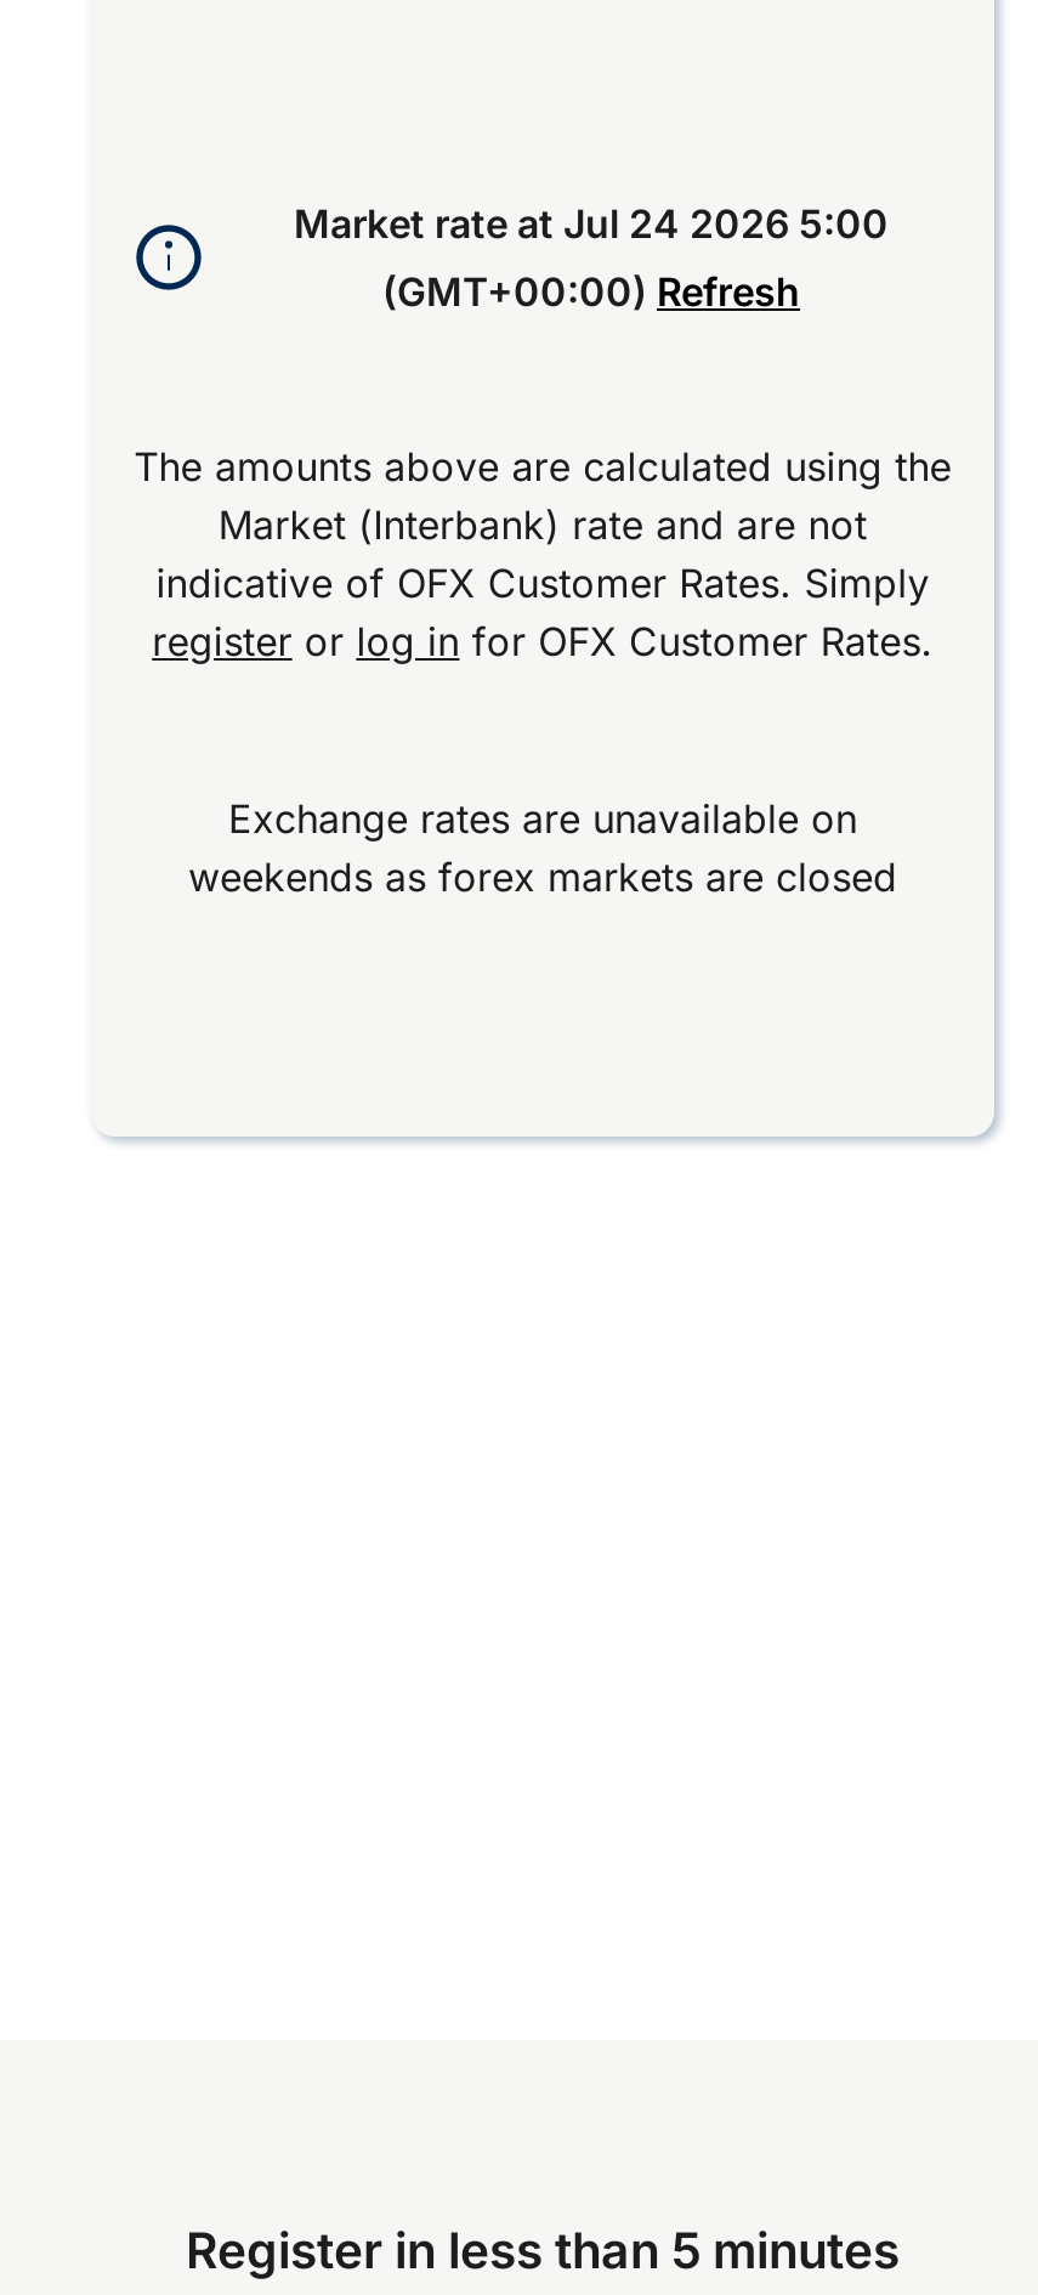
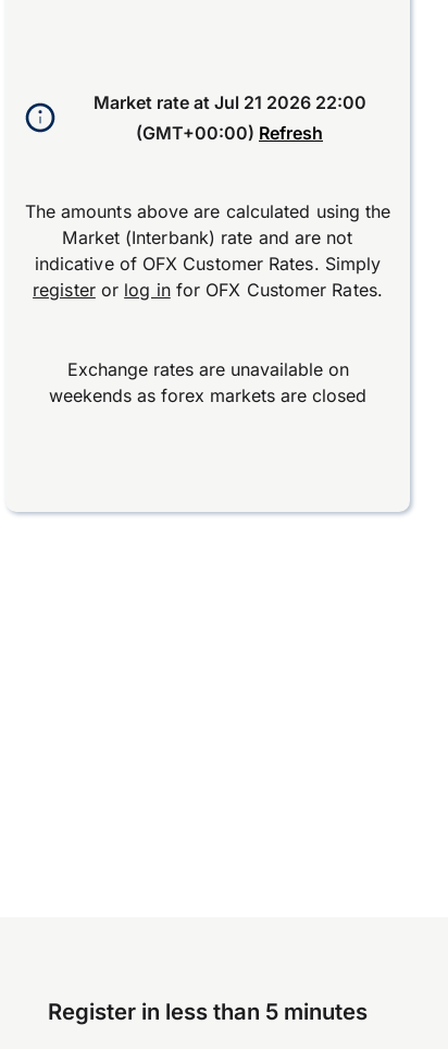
[294,199,889,248] Market rate at Jul 24 2026 5:00 -> [93,92,366,113] Market rate at Jul 21 2026 22:00

